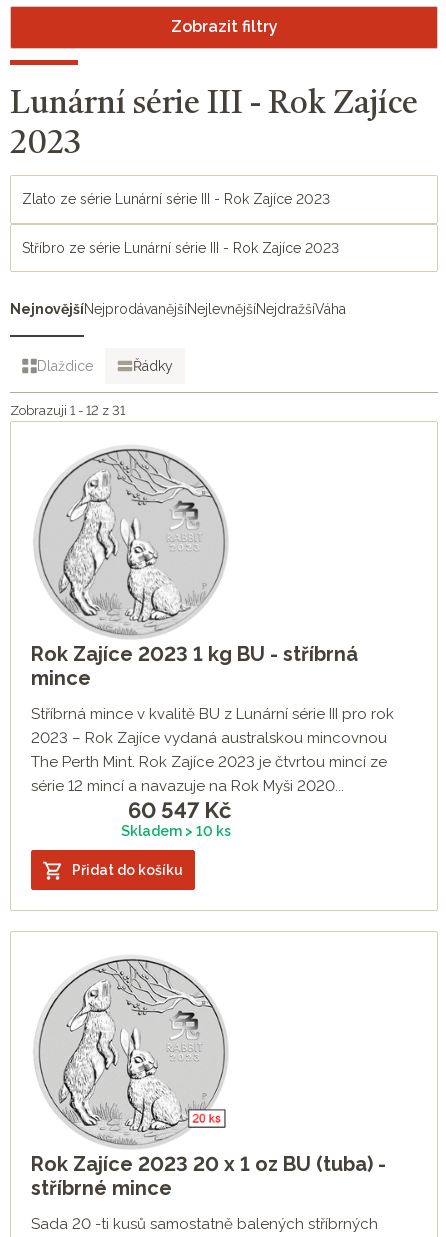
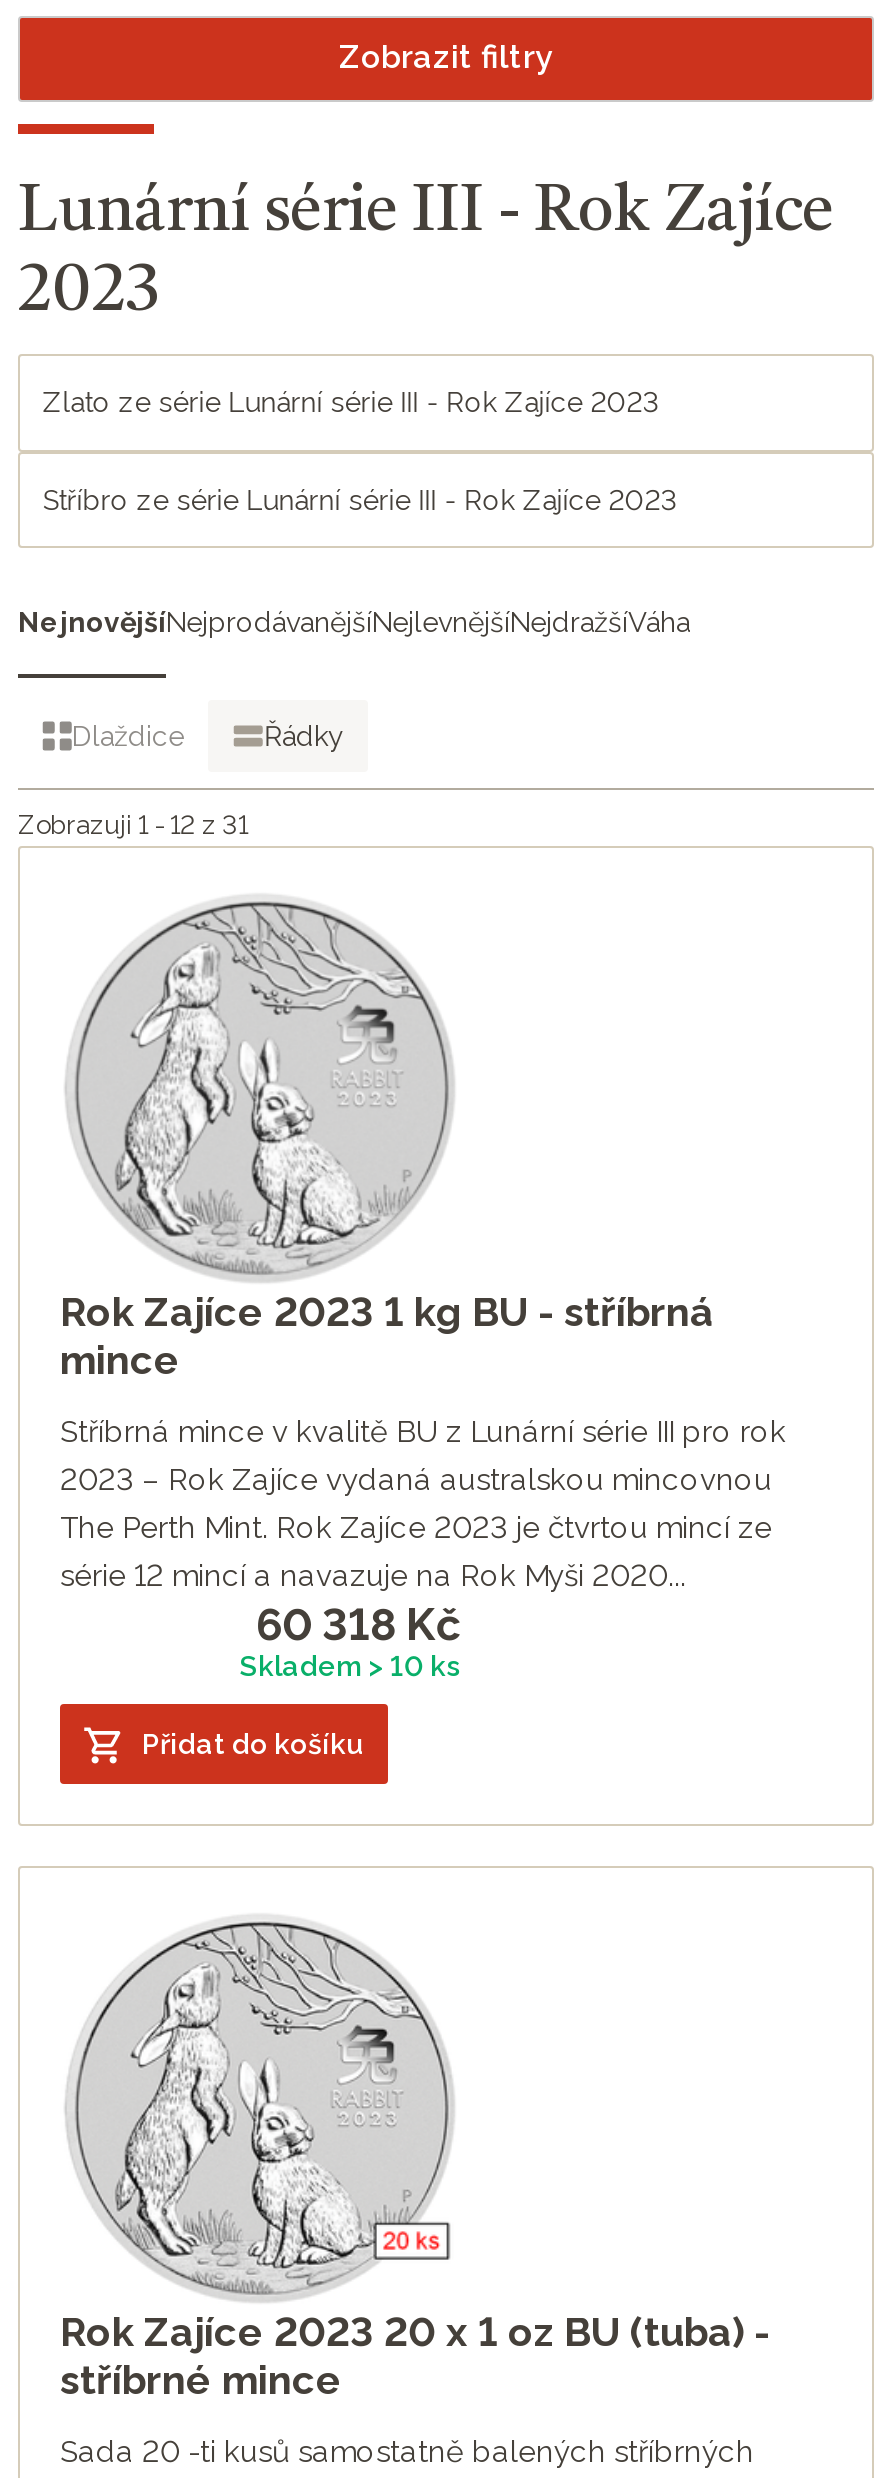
[128,797,231,823] 60 547 Kč -> [256,1599,460,1651] 60 318 Kč

